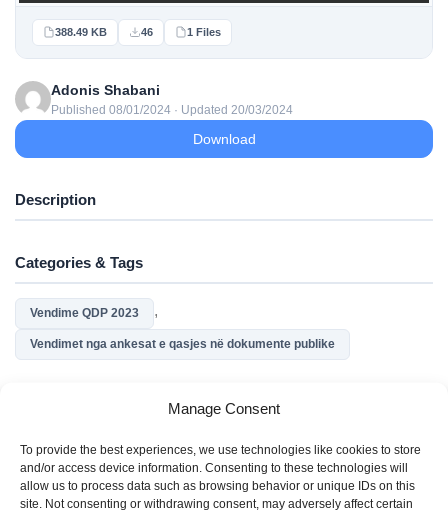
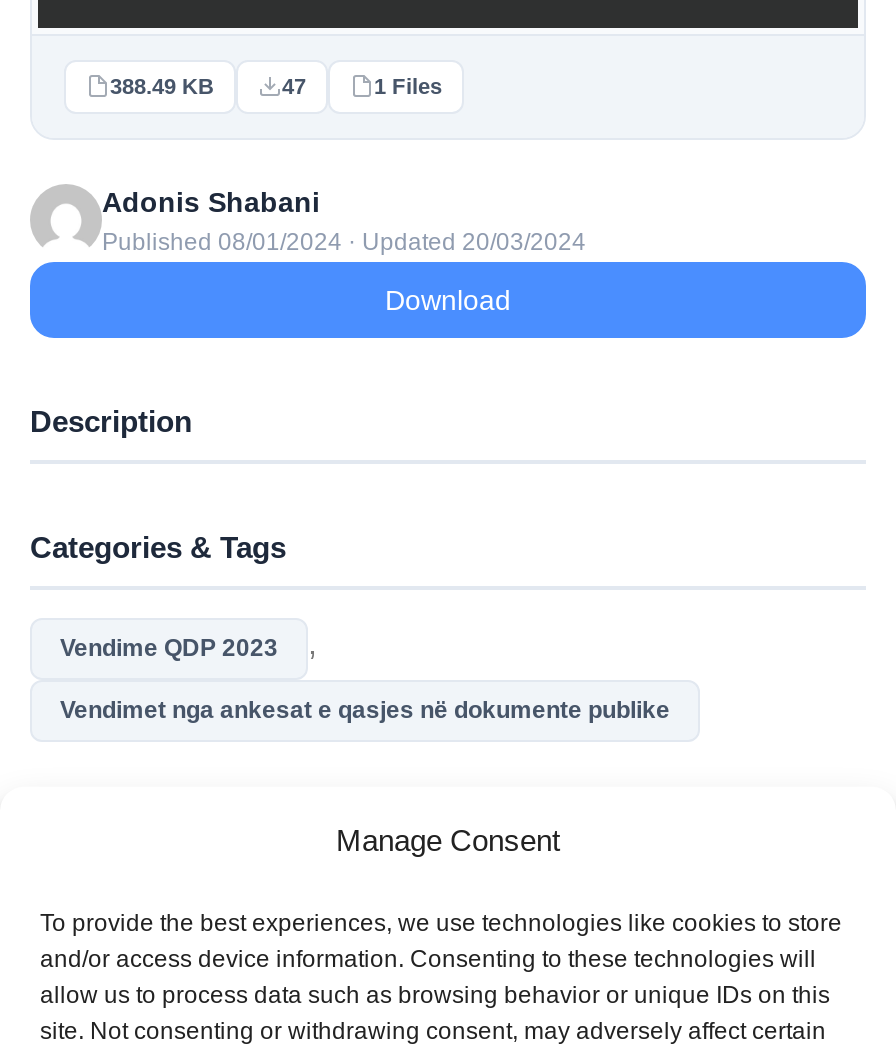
[141,26,153,38] 46 -> [282,73,306,97] 47

